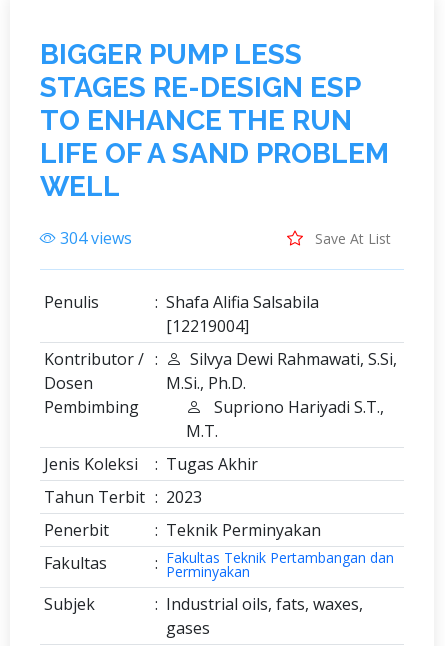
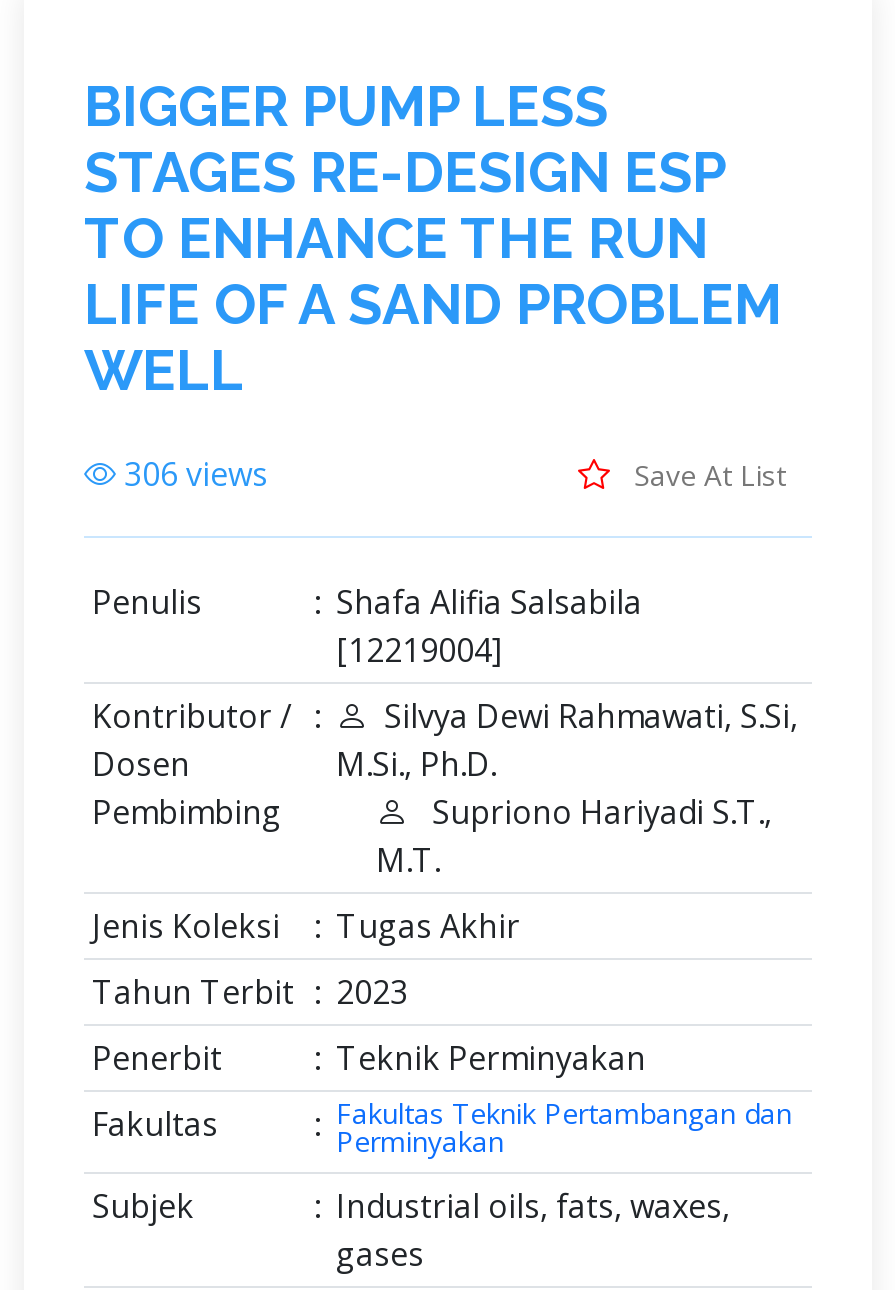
[60,227,132,249] 304 views -> [124,452,268,496] 306 views

